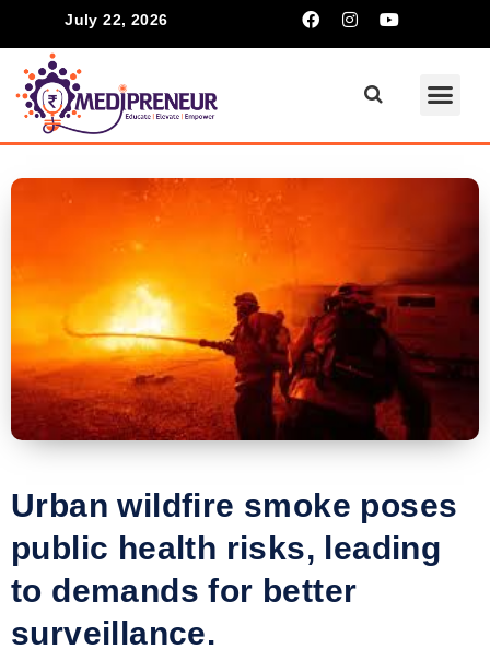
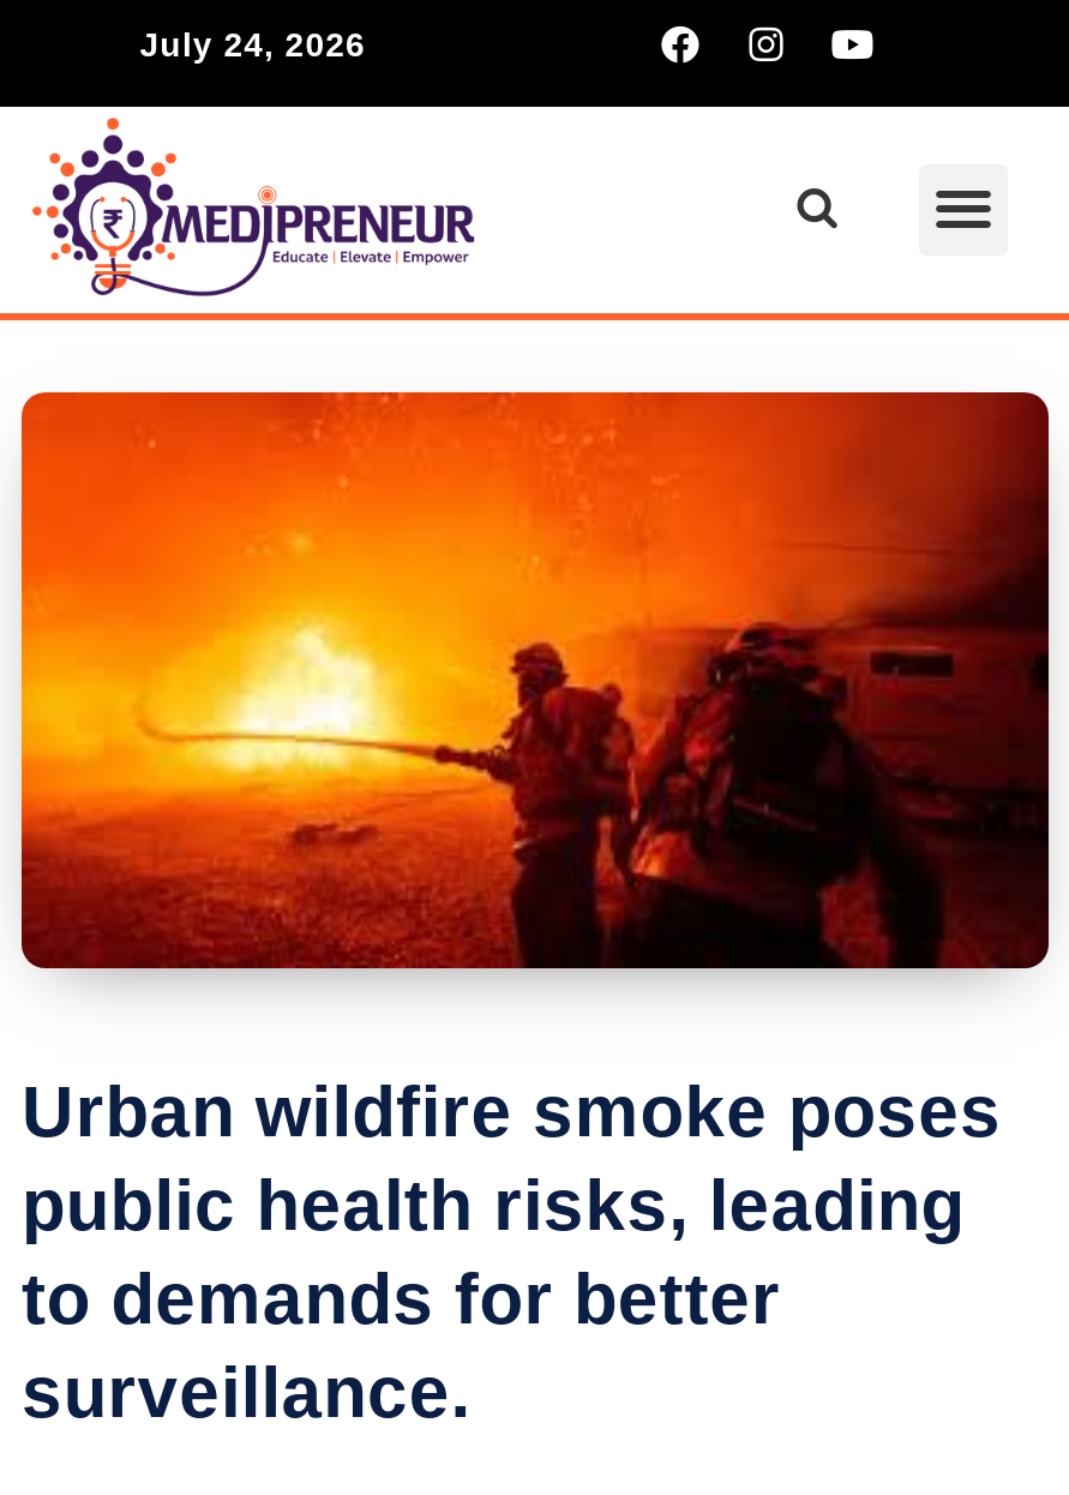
[65,11,168,28] July 22, 2026 -> [140,25,366,64] July 24, 2026

